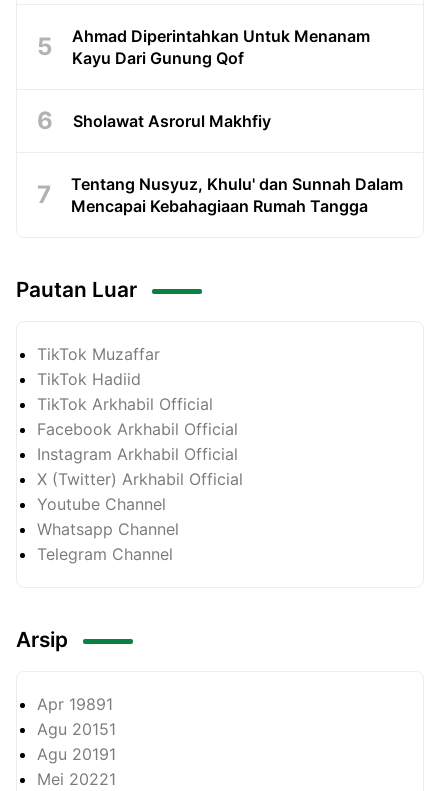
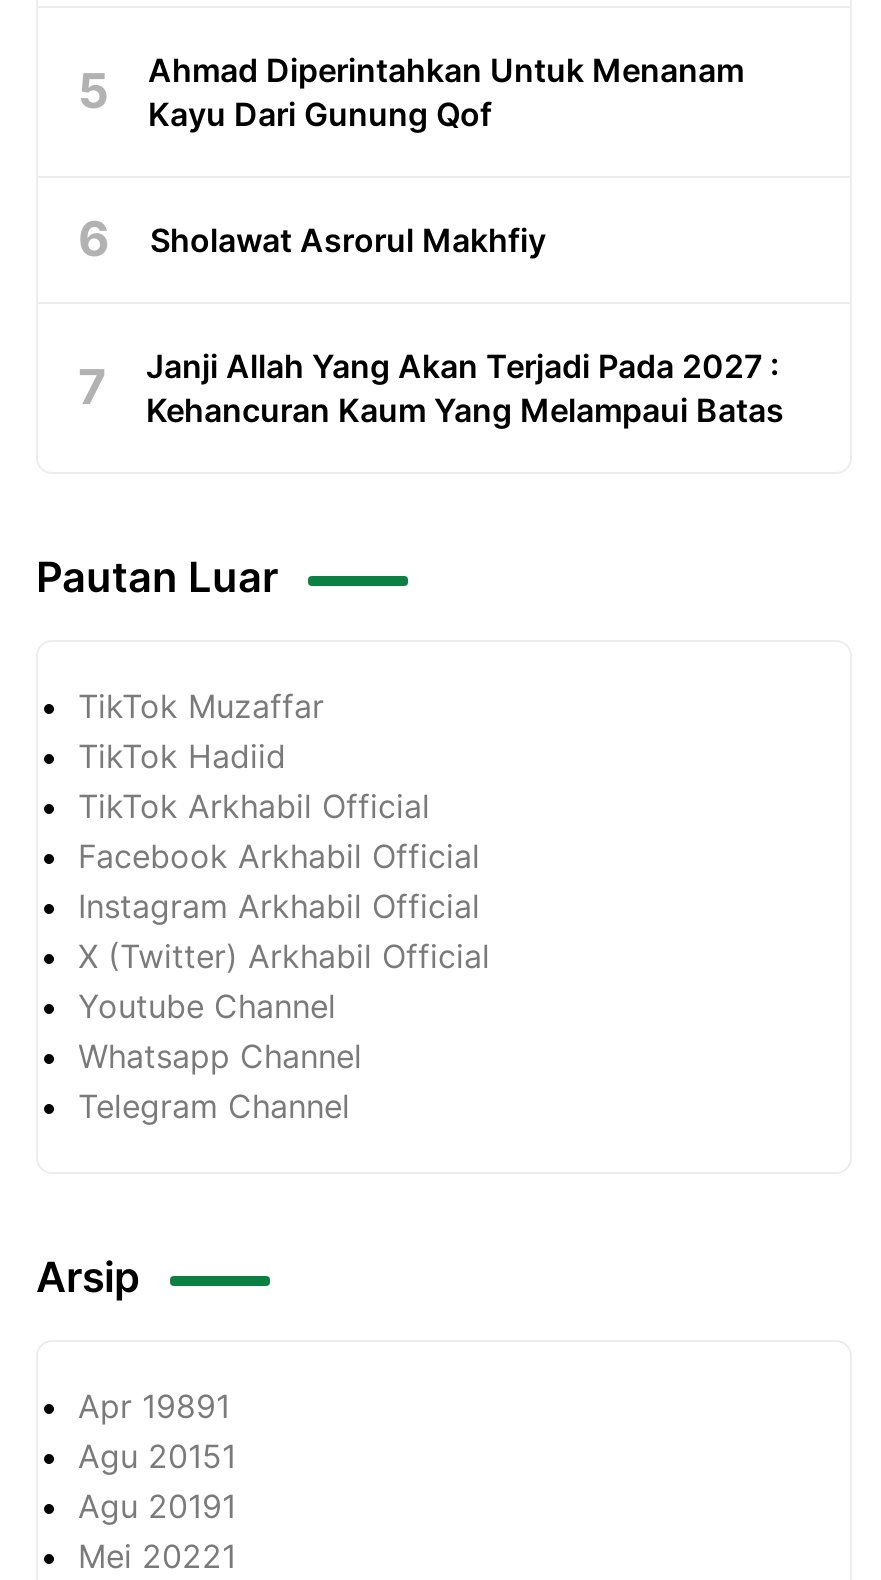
[71,174,403,216] Tentang Nusyuz, Khulu' dan Sunnah Dalam | Mencapai Kebahagiaan Rumah Tangga -> [146,345,784,429] Janji Allah Yang Akan Terjadi Pada 2027 : | Kehancuran Kaum Yang Melampaui Batas

